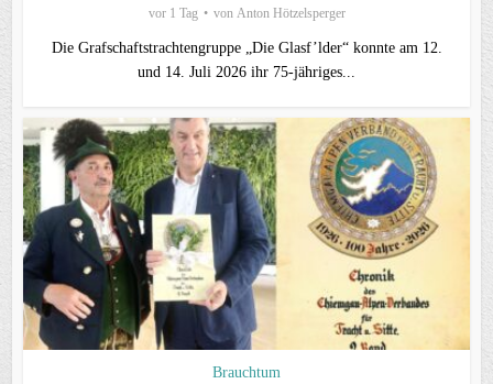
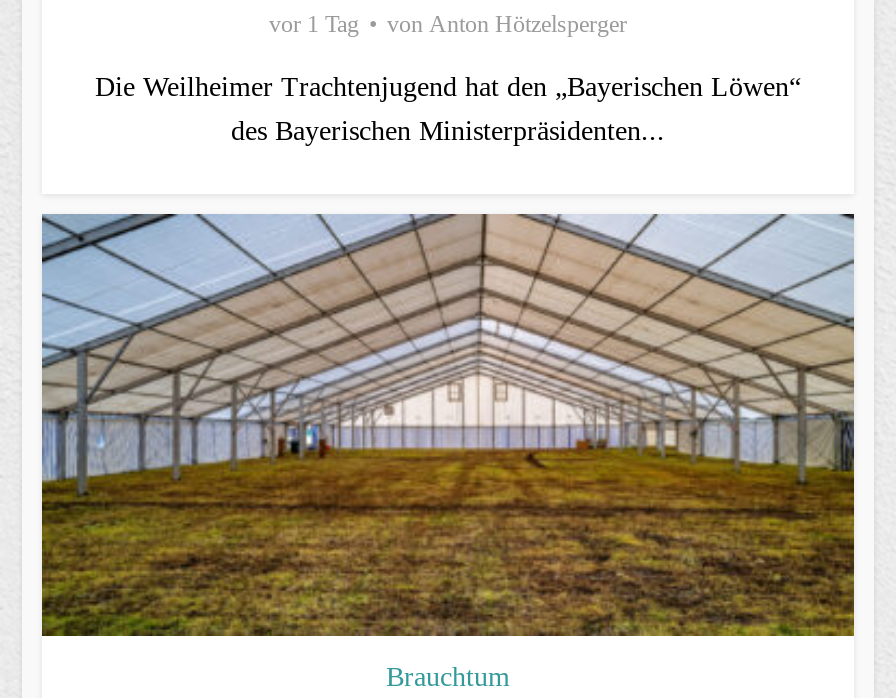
[51,39,442,56] Die Grafschaftstrachtengruppe „Die Glasf’lder“ konnte am 12. -> [95,72,801,102] Die Weilheimer Trachtenjugend hat den „Bayerischen Löwen“
[138,64,355,80] und 14. Juli 2026 ihr 75-jähriges... -> [231,116,665,146] des Bayerischen Ministerpräsidenten...
[22,118,470,351] [image] -> [40,212,856,638] [image]

